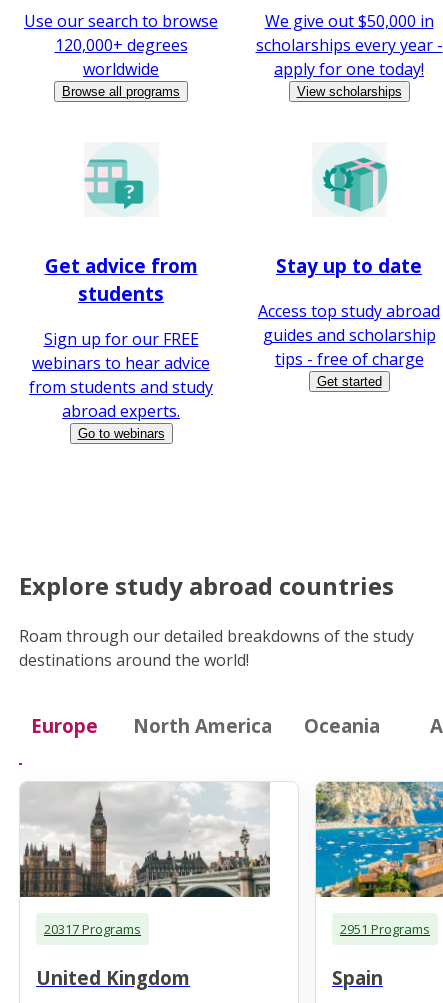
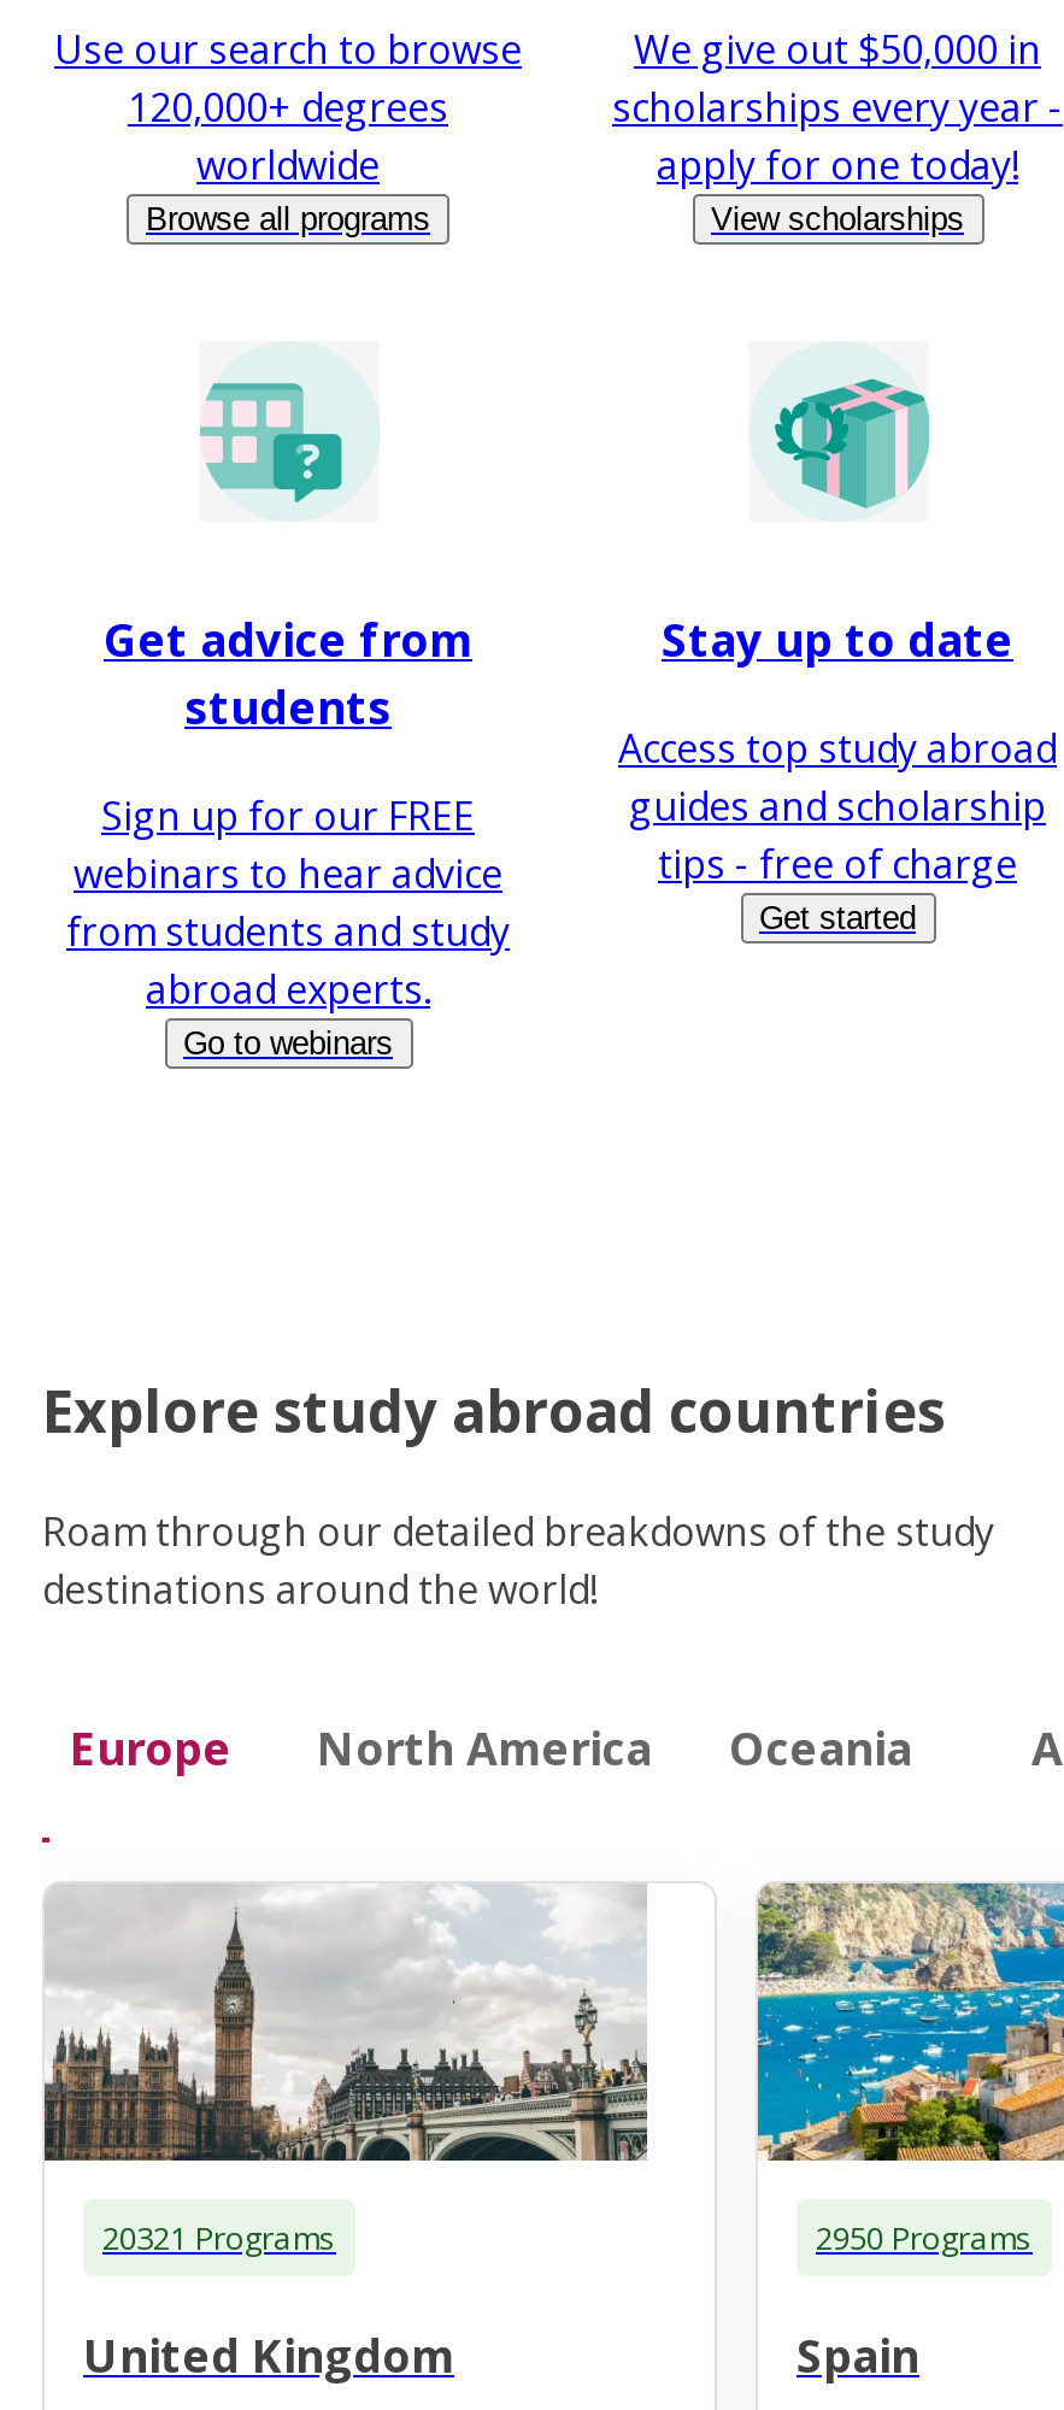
[44,920,141,938] 20317 Programs -> [102,2215,336,2258] 20321 Programs
[340,920,430,938] 2951 Programs -> [816,2215,1033,2258] 2950 Programs

